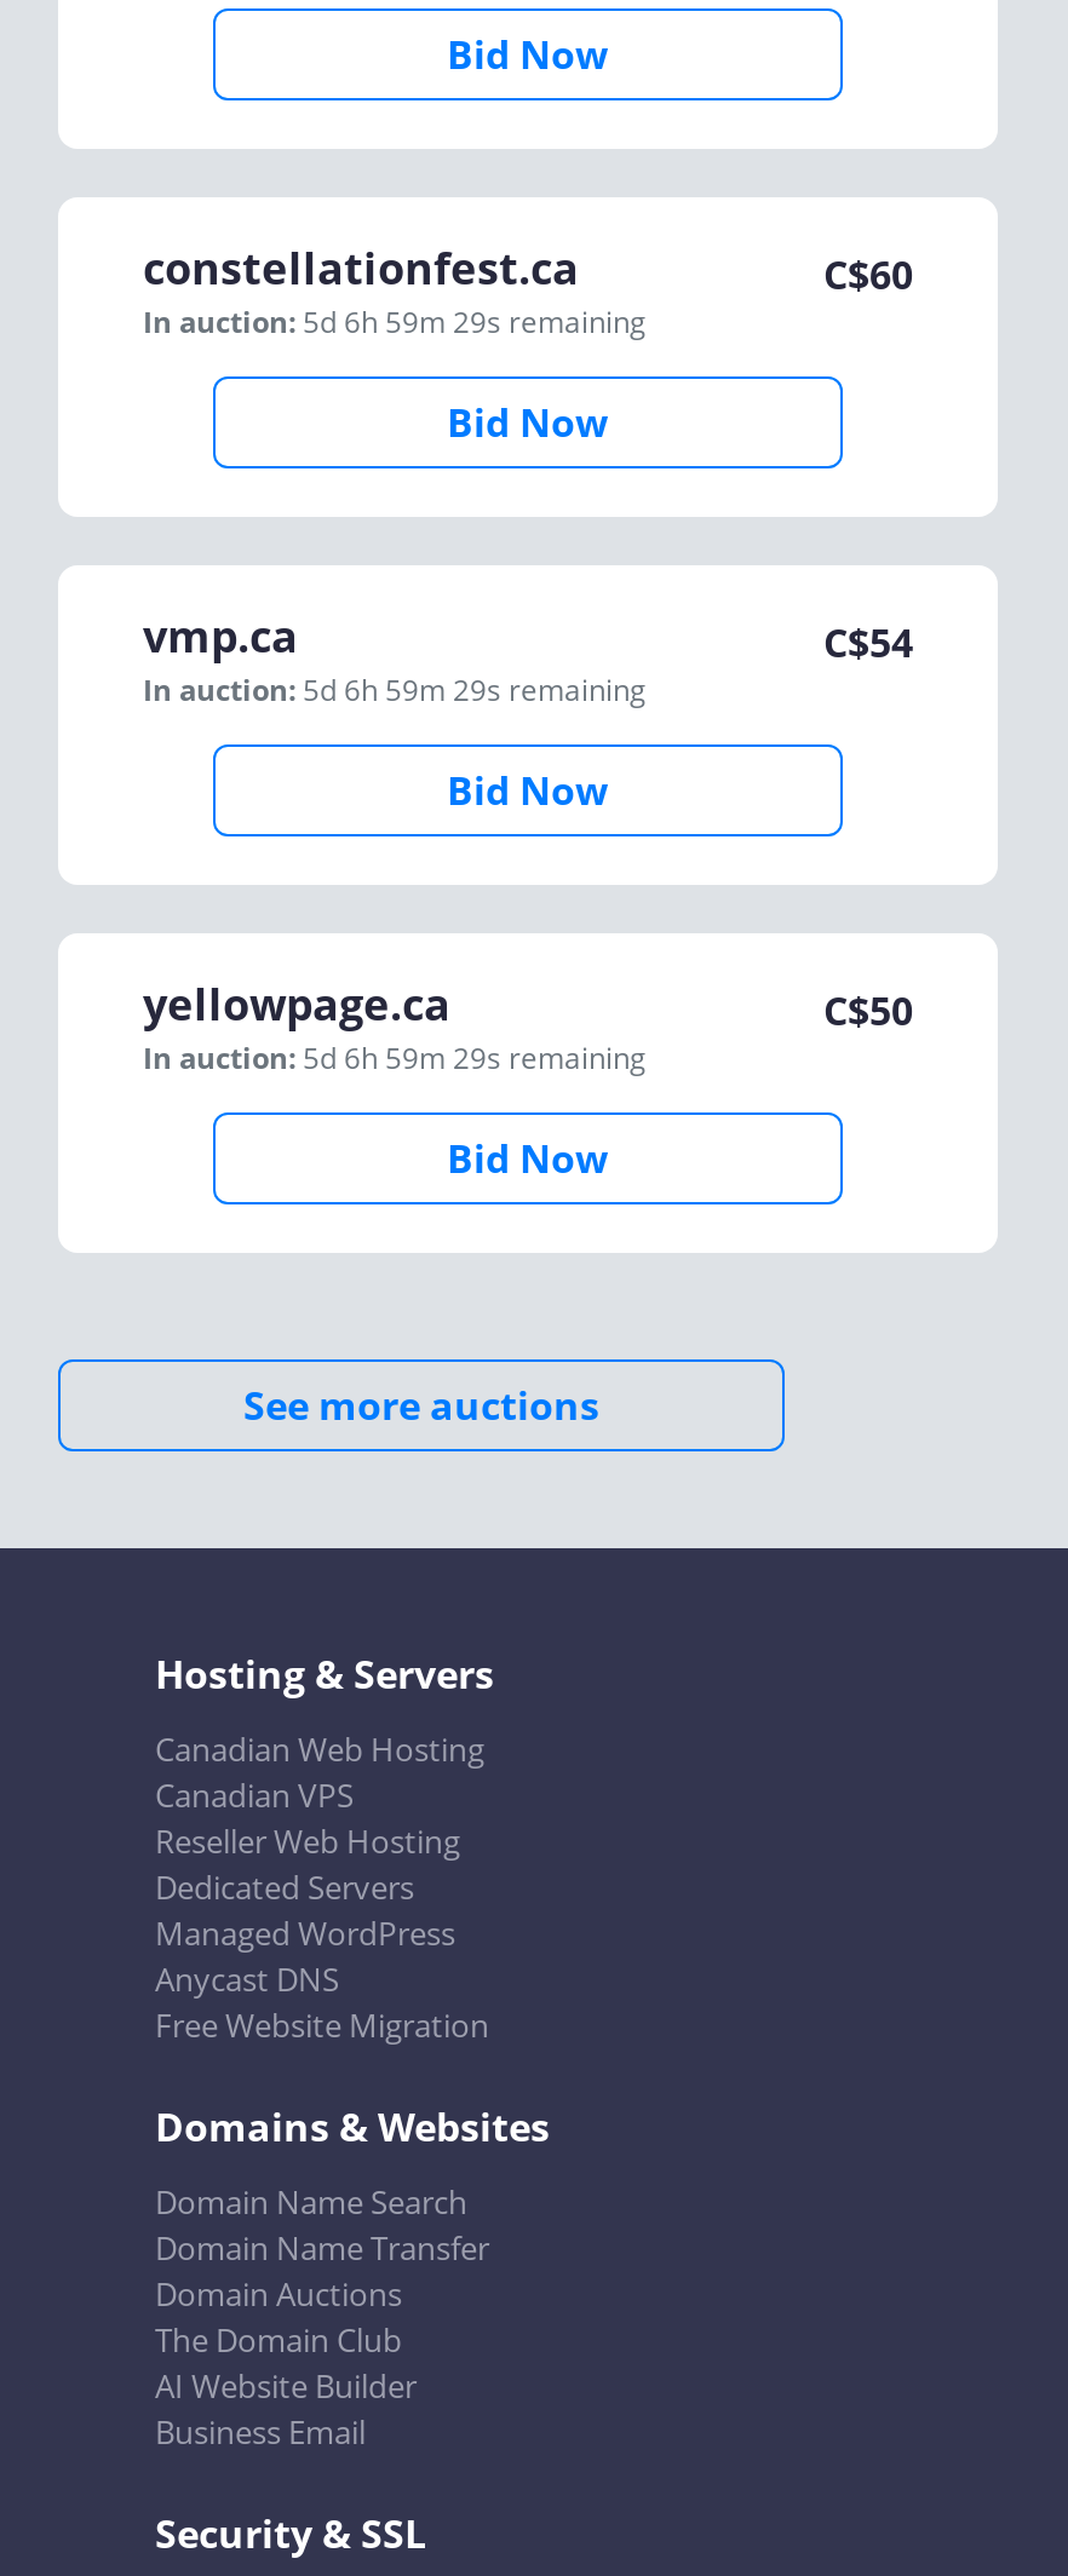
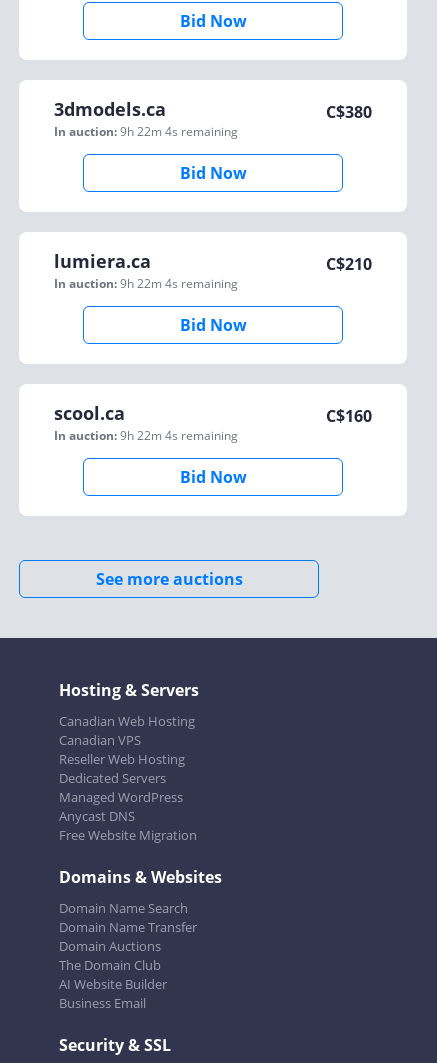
[143,238,647,343] constellationfest.ca | In auction: 5d 6h 59m 29s remaining -> [54,97,238,140] 3dmodels.ca | In auction: 9h 22m 4s remaining
[823,248,913,301] C$60 -> [326,101,372,123] C$380
[143,606,647,711] vmp.ca | In auction: 5d 6h 59m 29s remaining -> [54,249,238,292] lumiera.ca | In auction: 9h 22m 4s remaining
[823,616,913,669] C$54 -> [326,253,372,275] C$210
[143,974,647,1079] yellowpage.ca | In auction: 5d 6h 59m 29s remaining -> [54,401,238,444] scool.ca | In auction: 9h 22m 4s remaining
[823,984,913,1037] C$50 -> [326,405,372,427] C$160

